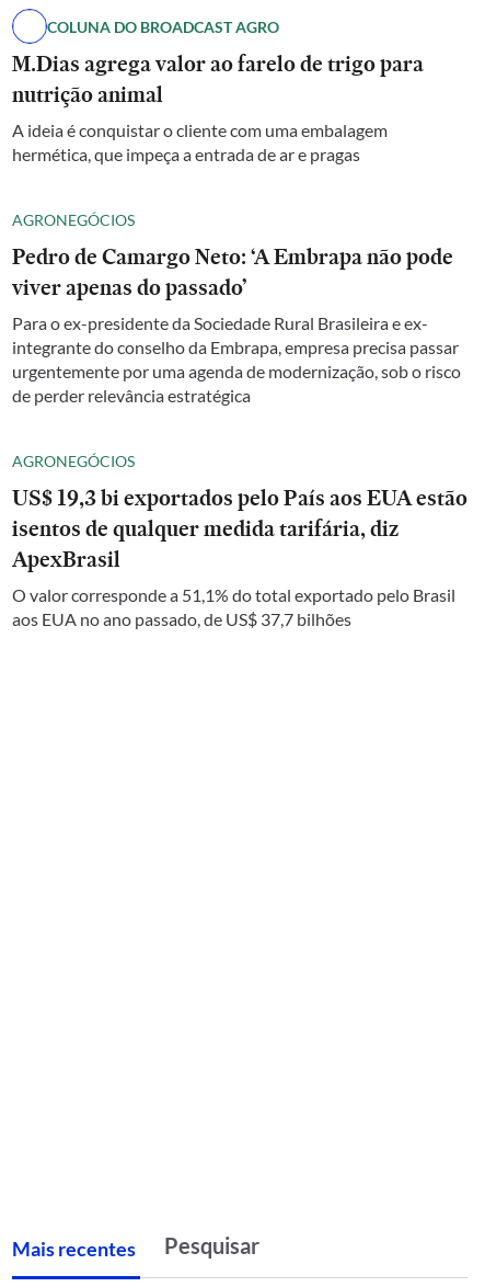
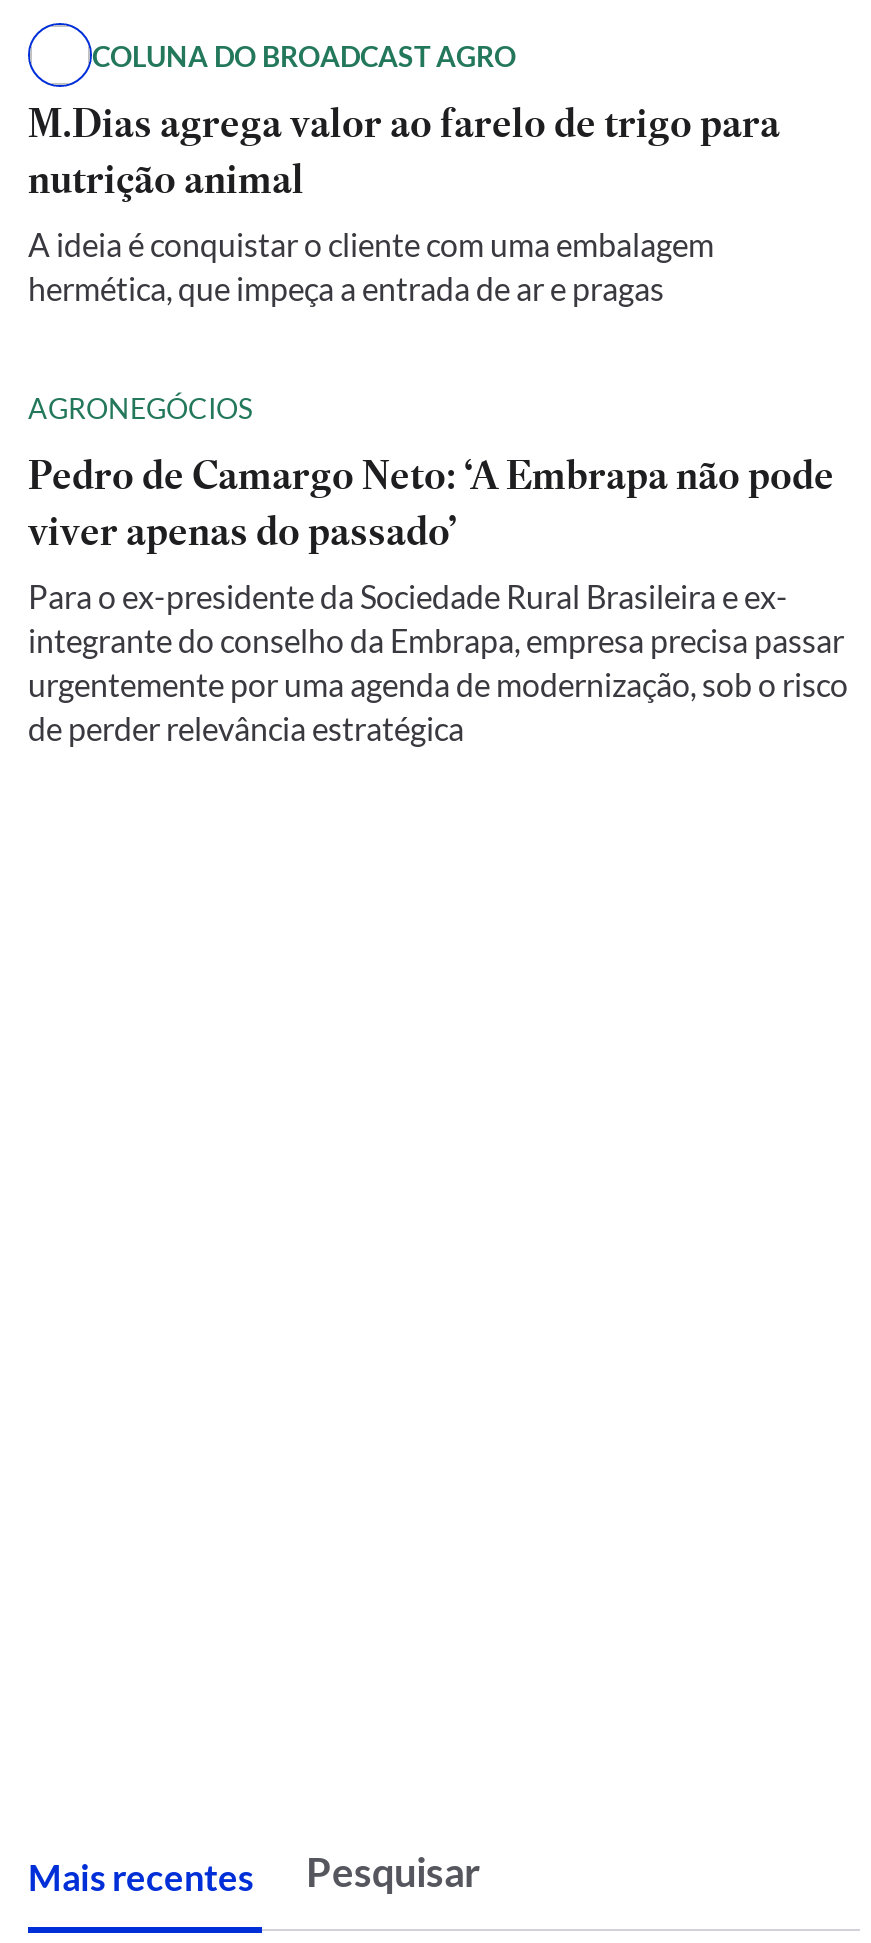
[12,451,467,629] AGRONEGÓCIOS | US$ 19,3 bi exportados pelo País aos EUA estão | isentos de qualquer medida tarifária, diz | ApexBrasil | O valor corresponde a 51,1% do total exportado pelo Brasil | aos EUA no ano passado, de US$ 37,7 bilhões -> none

